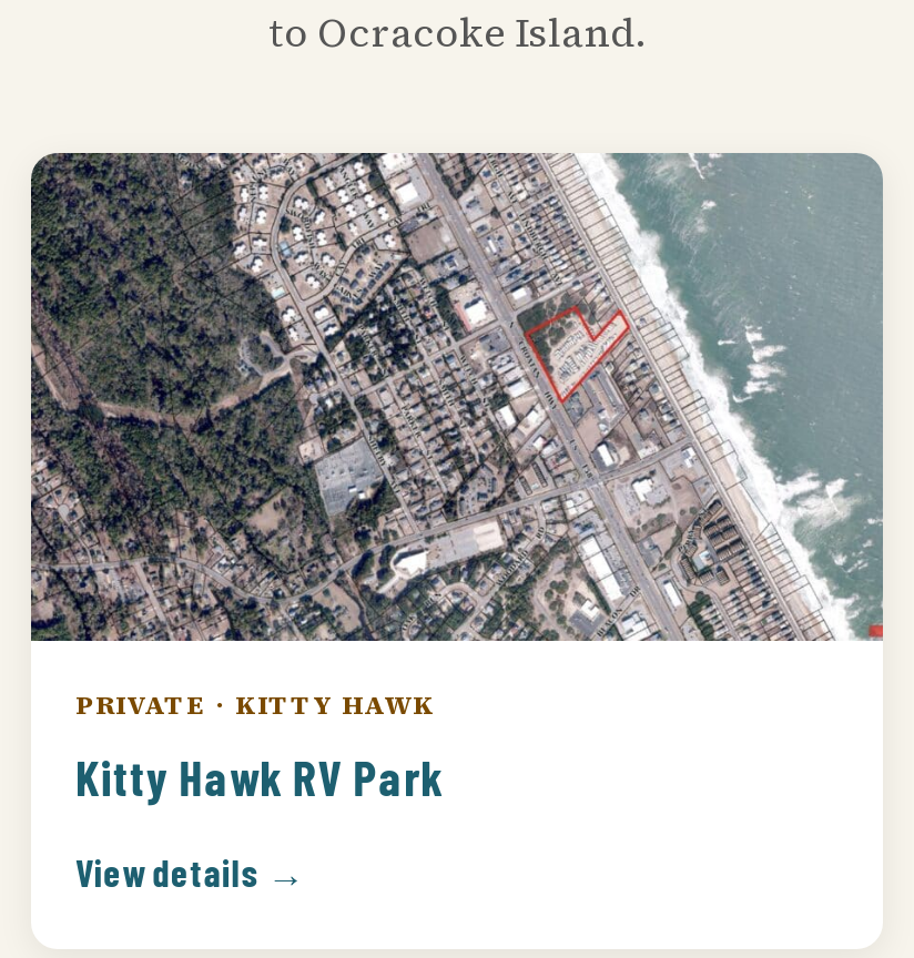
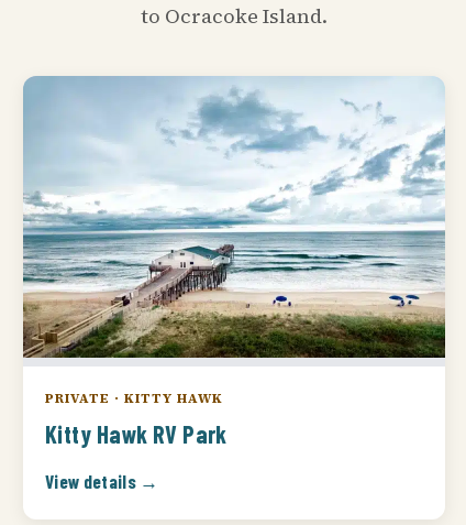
[29,151,885,643] [image] -> [23,76,445,360] [image]

